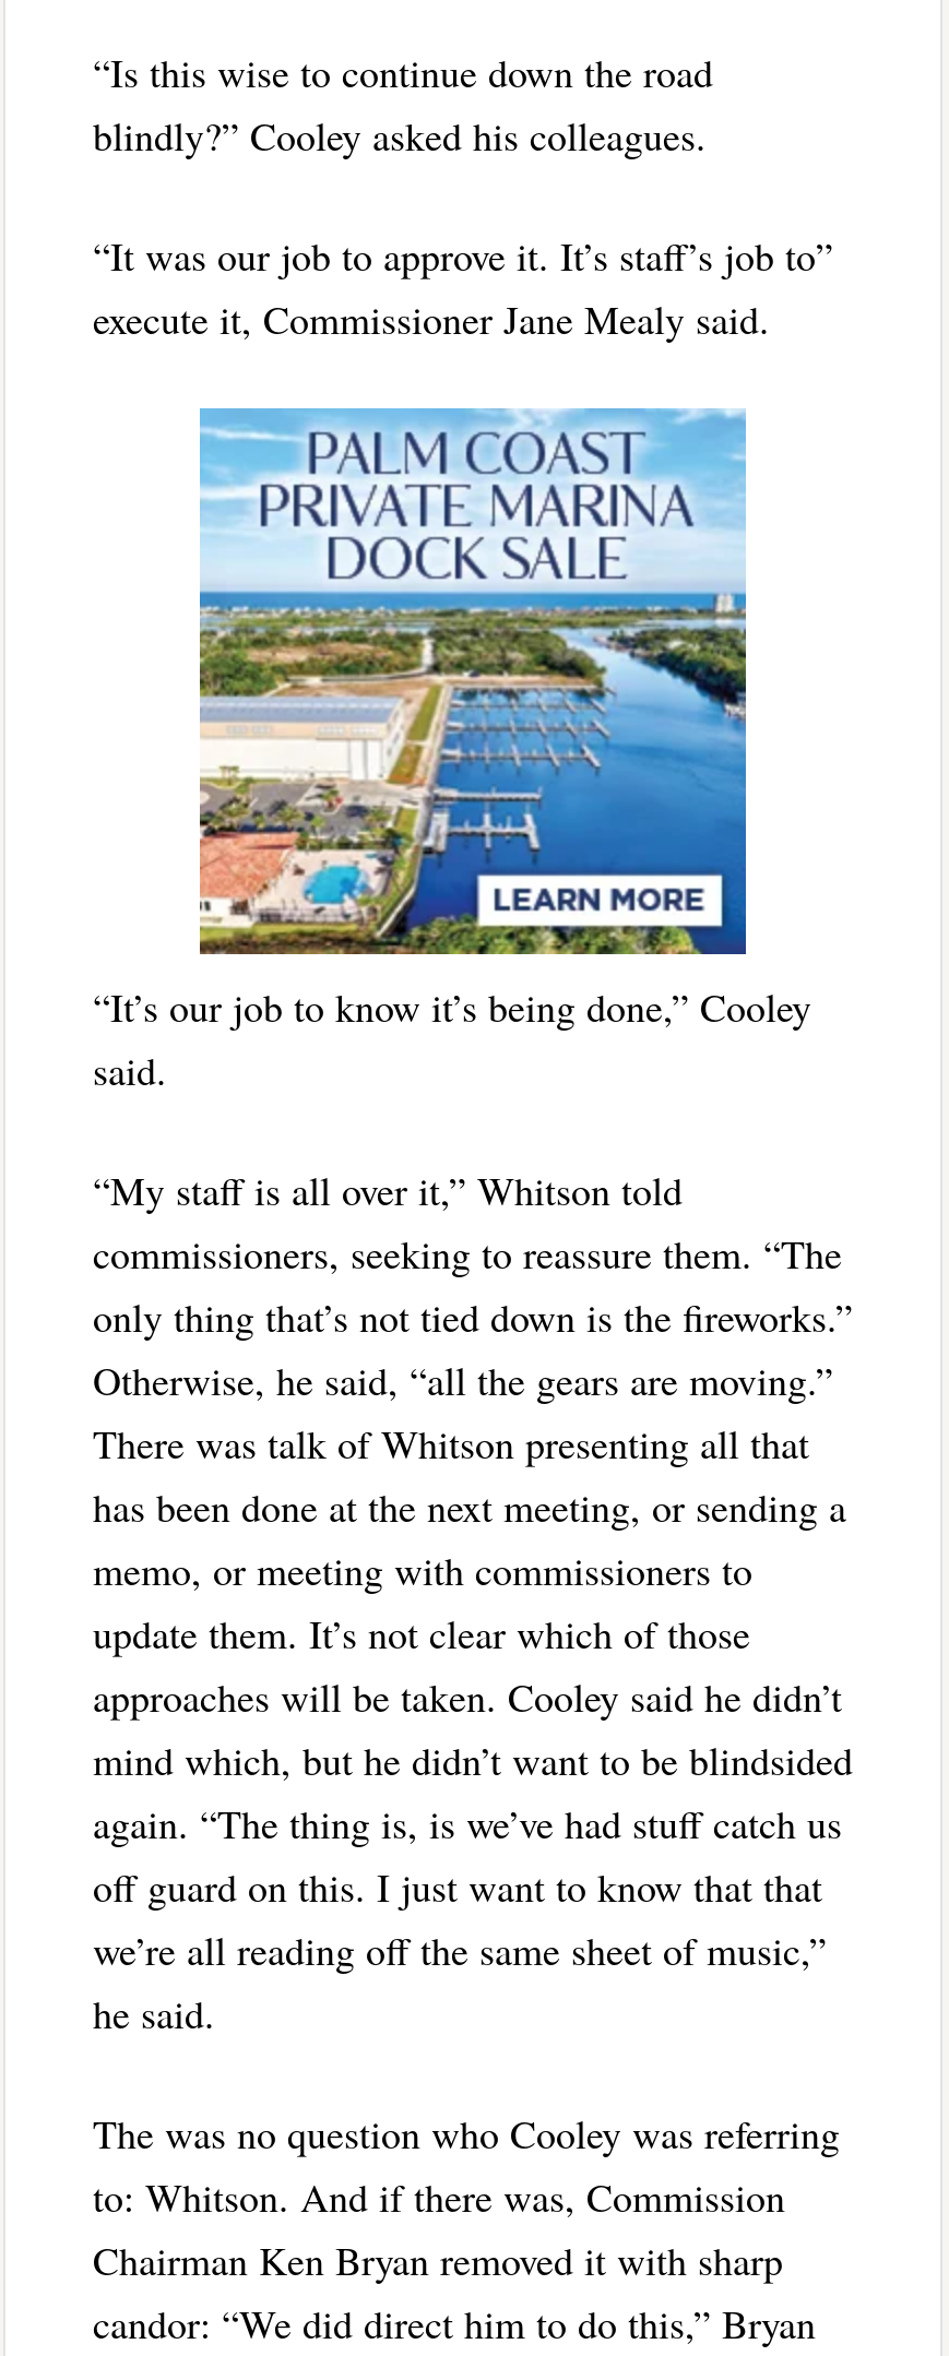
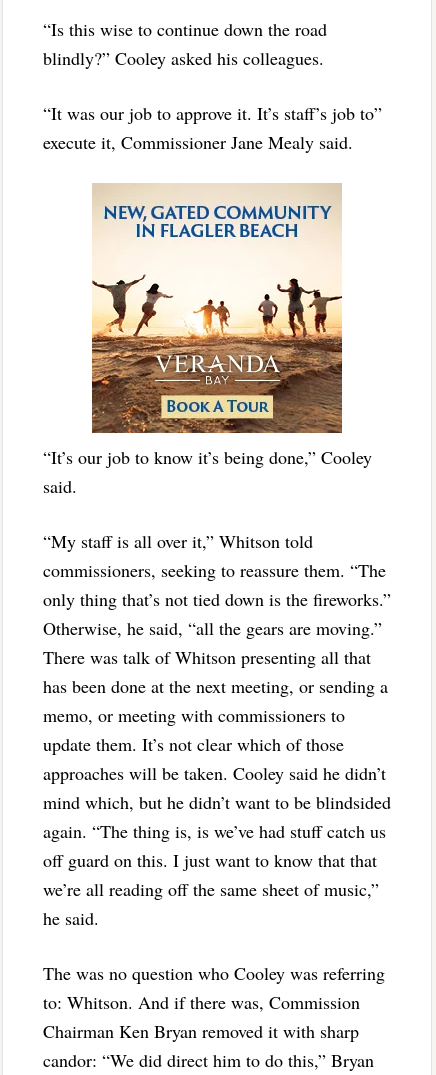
[198,406,748,956] [image] -> [91,183,343,434] [image]

